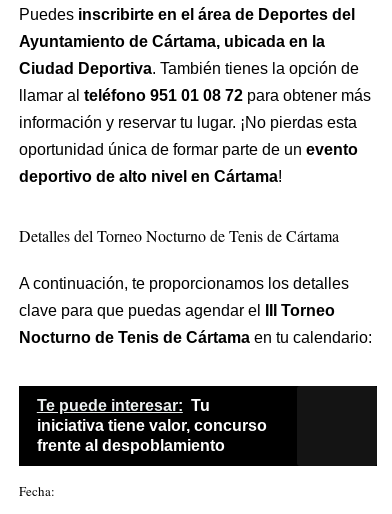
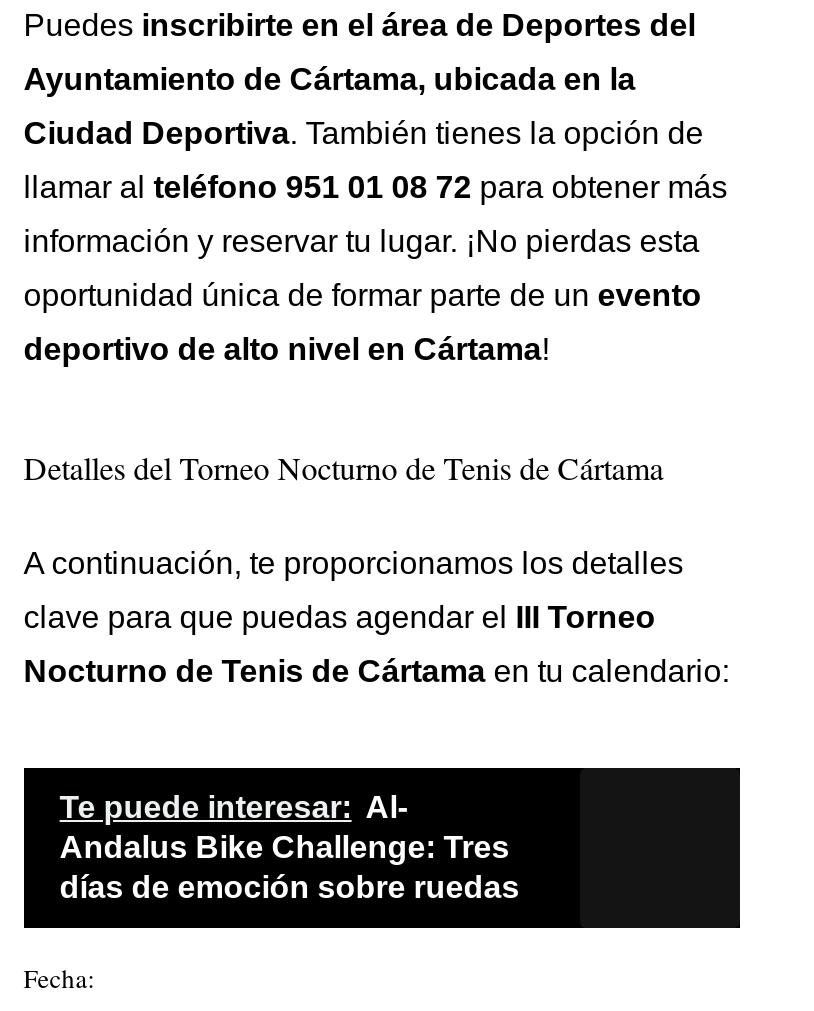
[37,397,267,454] Te puede interesar: Tu | iniciativa tiene valor, concurso | frente al despoblamiento -> [60,791,520,905] Te puede interesar: Al- | Andalus Bike Challenge: Tres | días de emoción sobre ruedas

